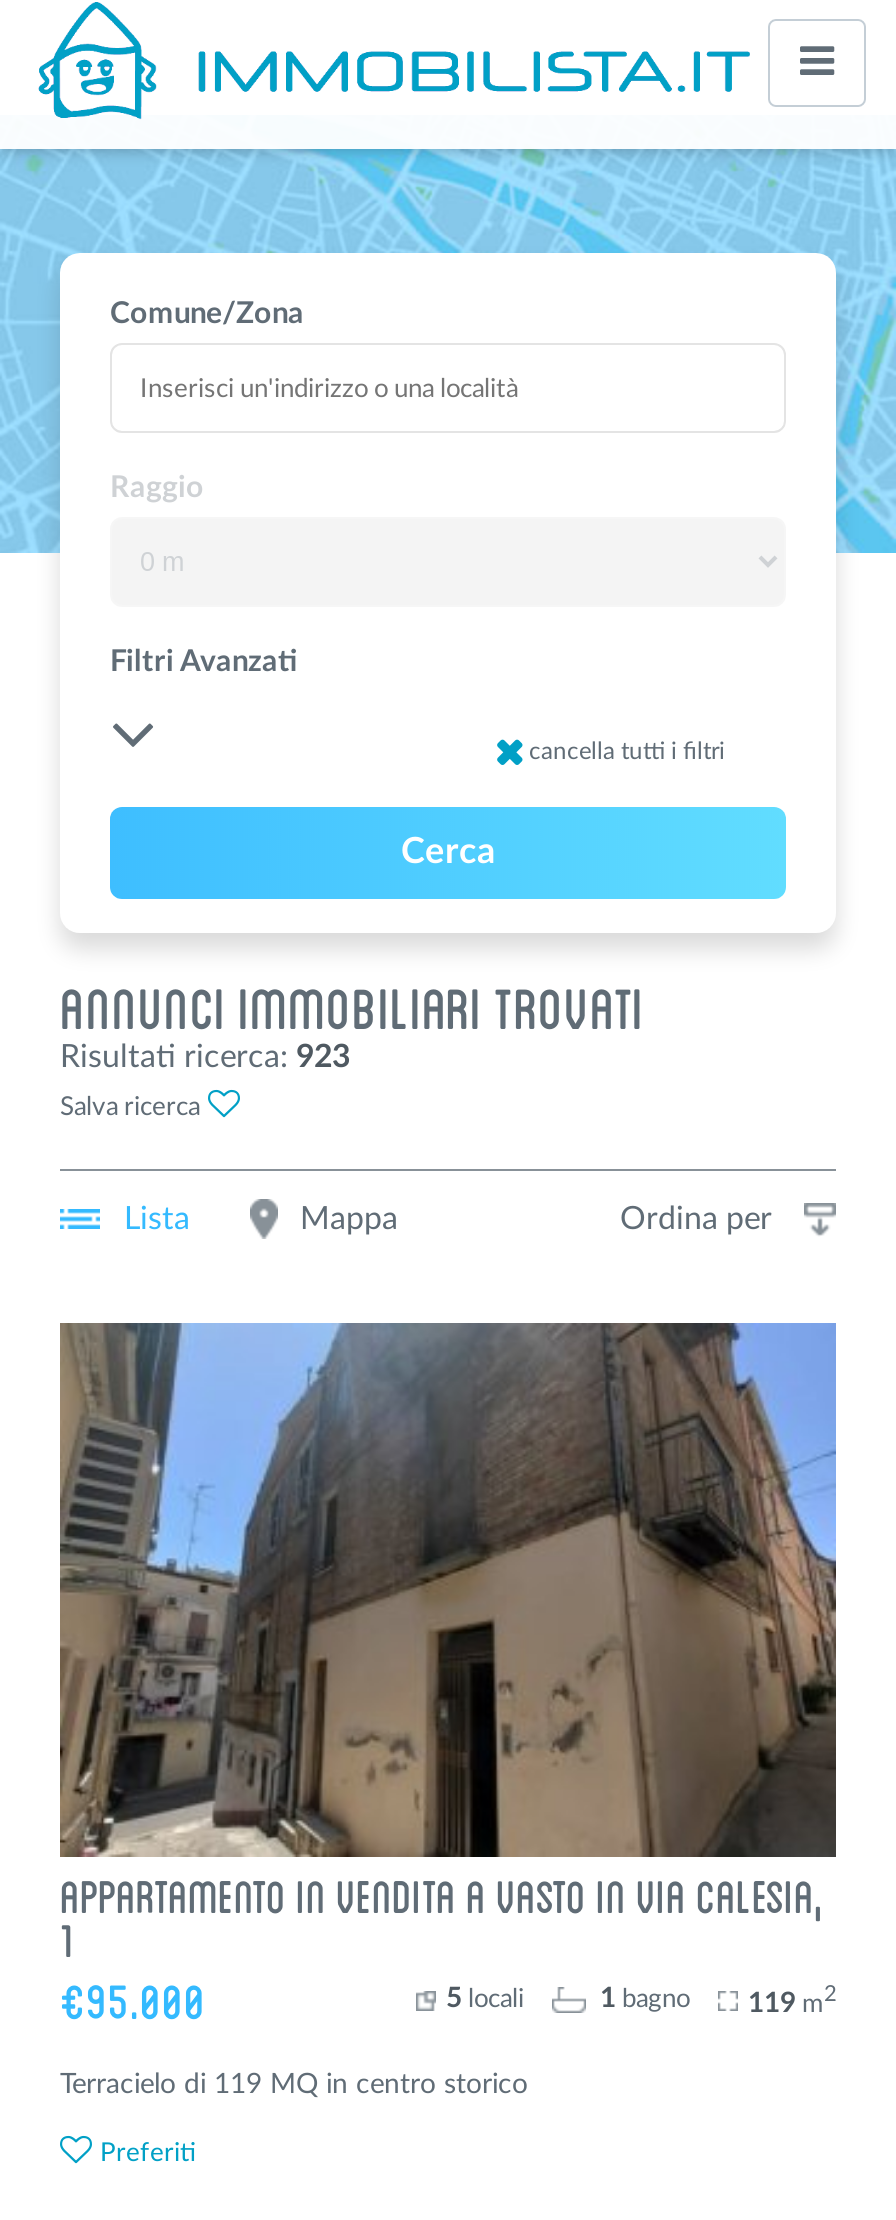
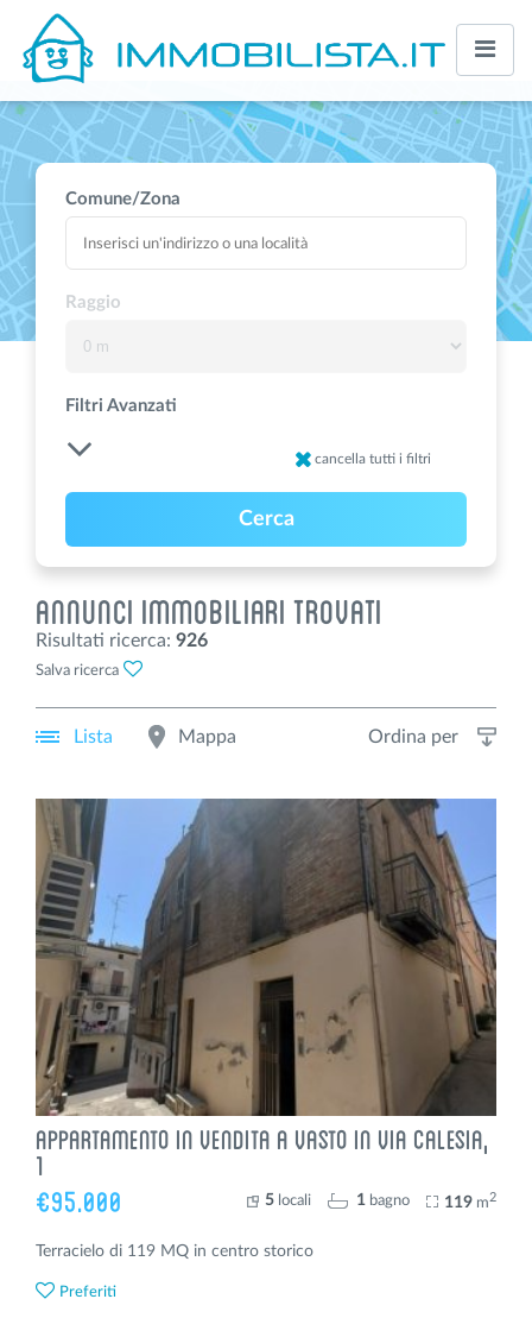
[60,1041,350,1073] Risultati ricerca: 923 -> [36,631,208,650] Risultati ricerca: 926

